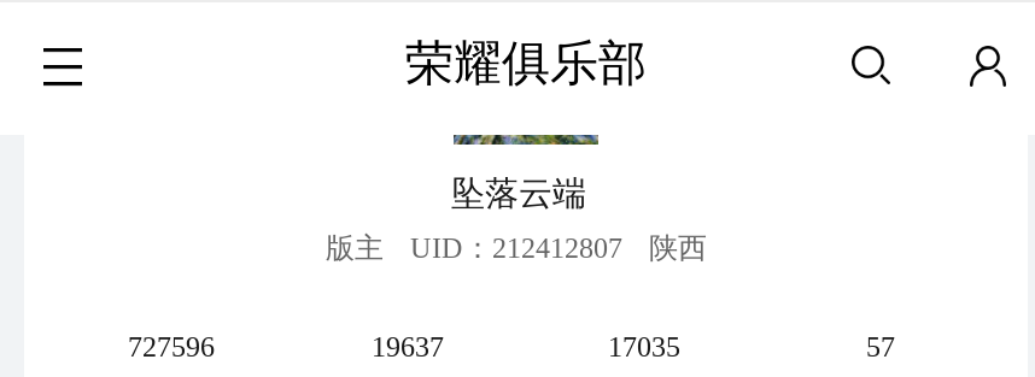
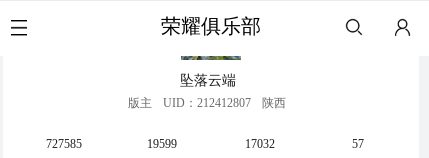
[128,330,215,364] 727596 -> [46,137,82,151] 727585
[372,330,444,364] 19637 -> [147,137,177,151] 19599
[608,330,680,364] 17035 -> [245,137,275,151] 17032

